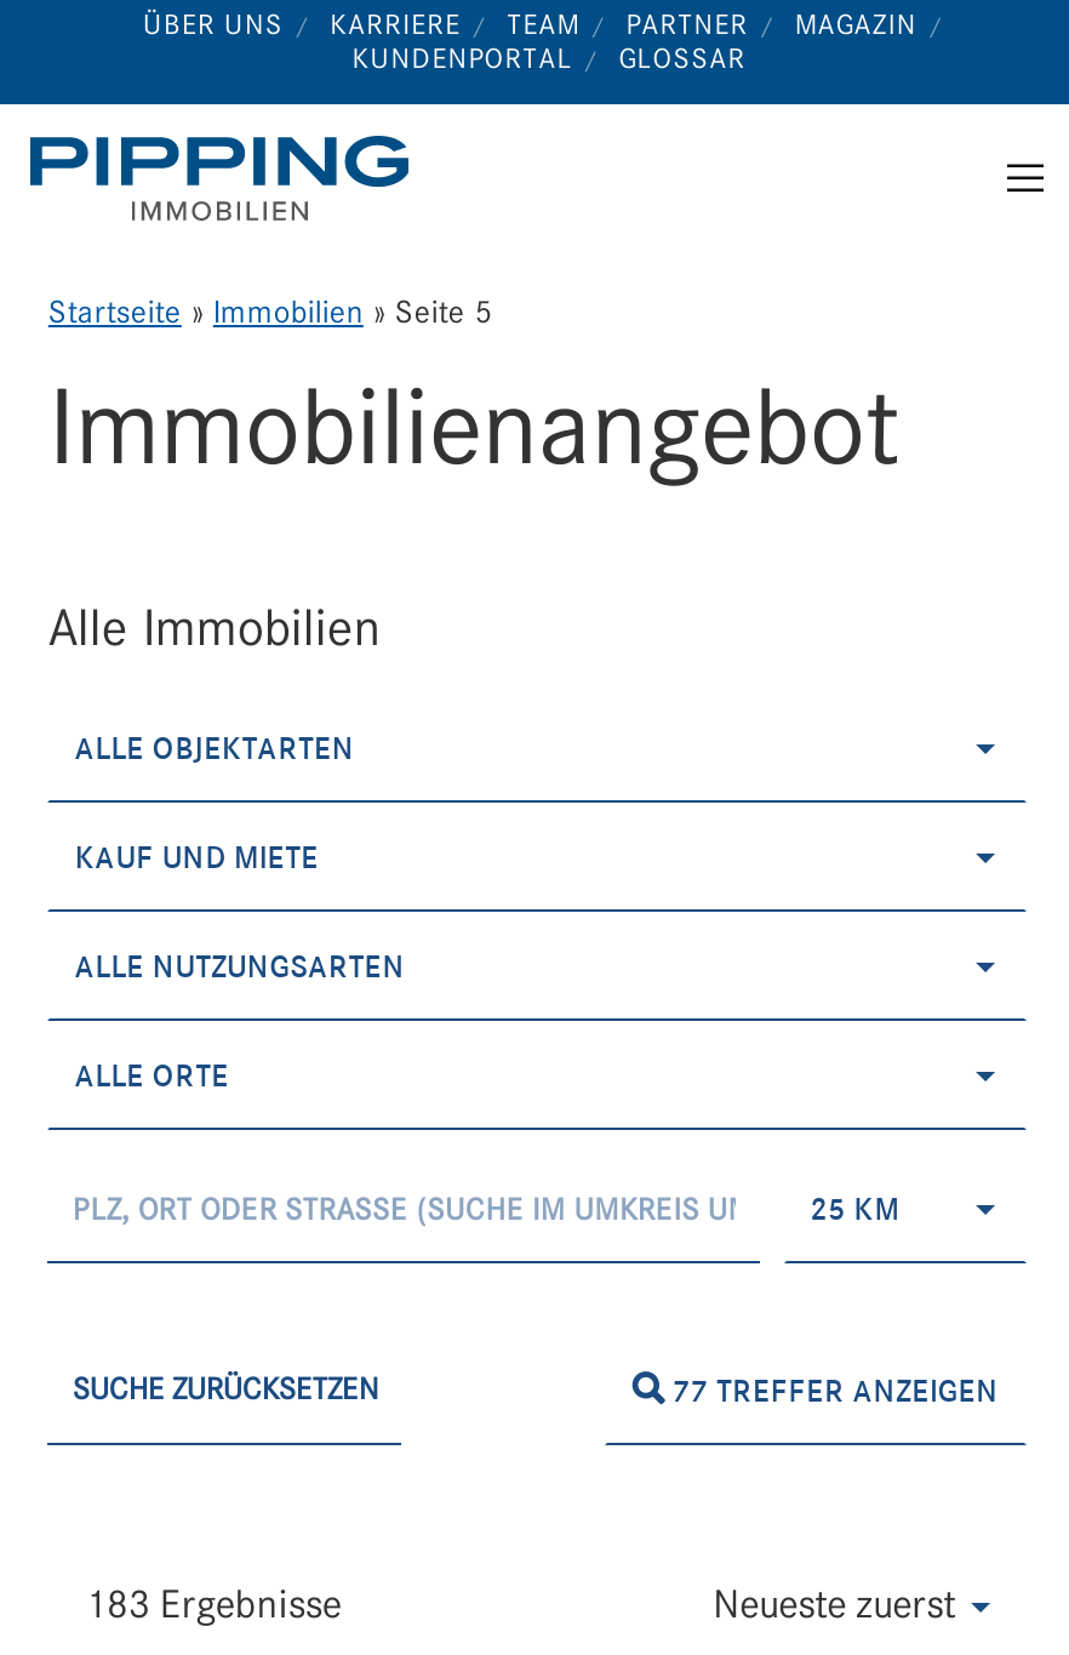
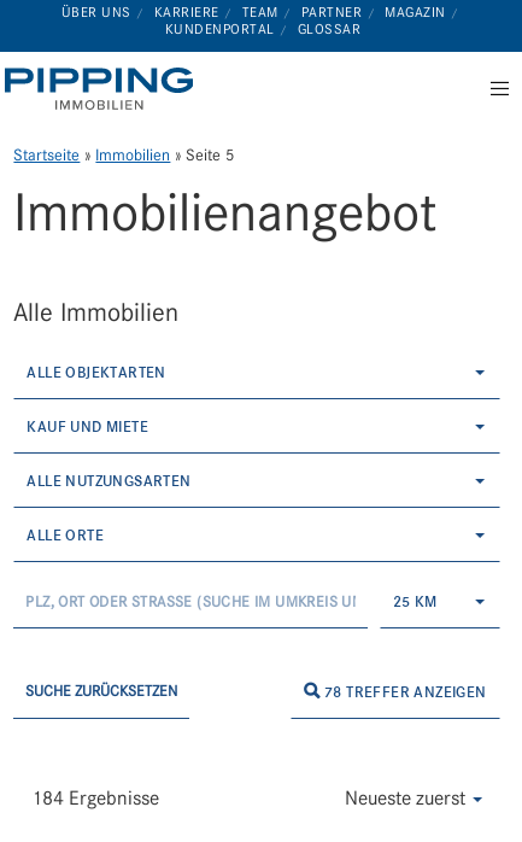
[673,1372,999,1409] 77 TREFFER ANZEIGEN -> [324,683,487,701] 78 TREFFER ANZEIGEN
[85,1581,342,1627] 183 Ergebnisse -> [32,787,160,810] 184 Ergebnisse

